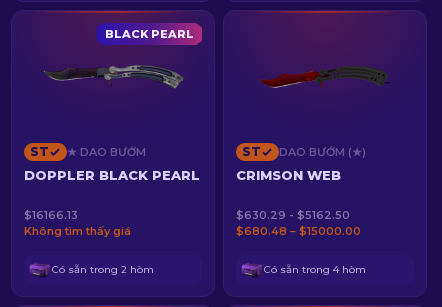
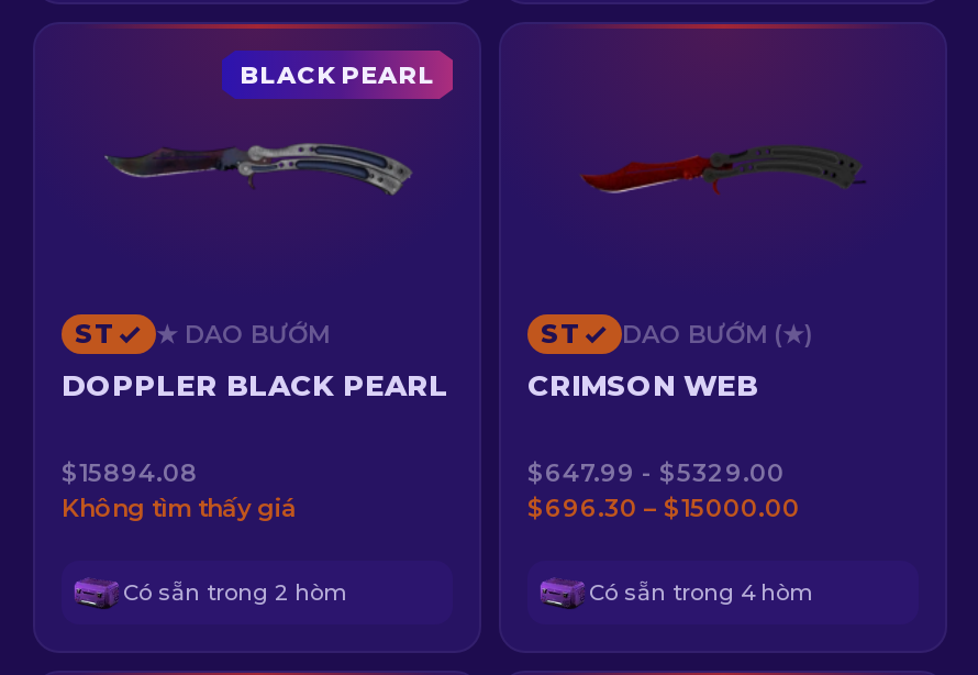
[24,208,78,222] $16166.13 -> [62,457,198,488] $15894.08
[236,208,350,222] $630.29 - $5162.50 -> [527,457,785,488] $647.99 - $5329.00
[236,224,361,238] $680.48 – $15000.00 -> [527,493,800,523] $696.30 – $15000.00

